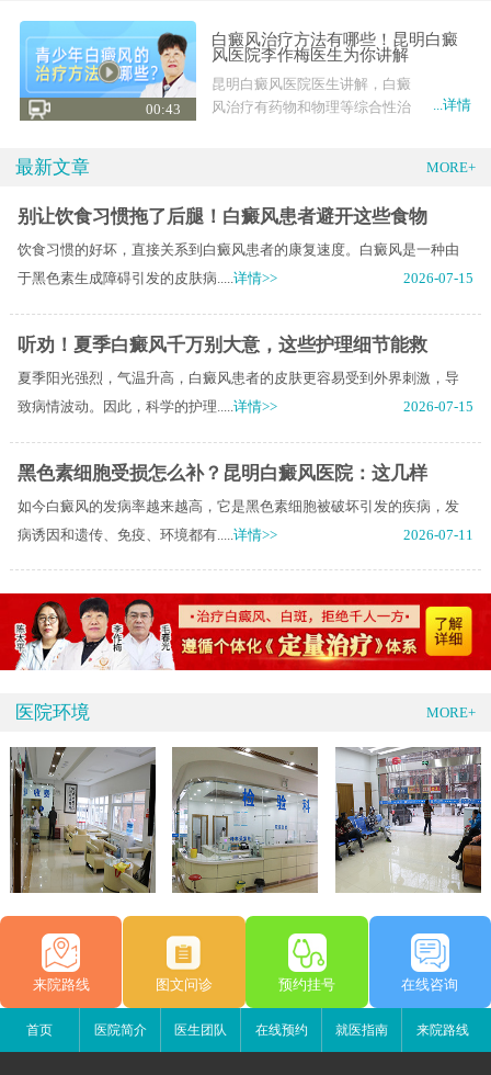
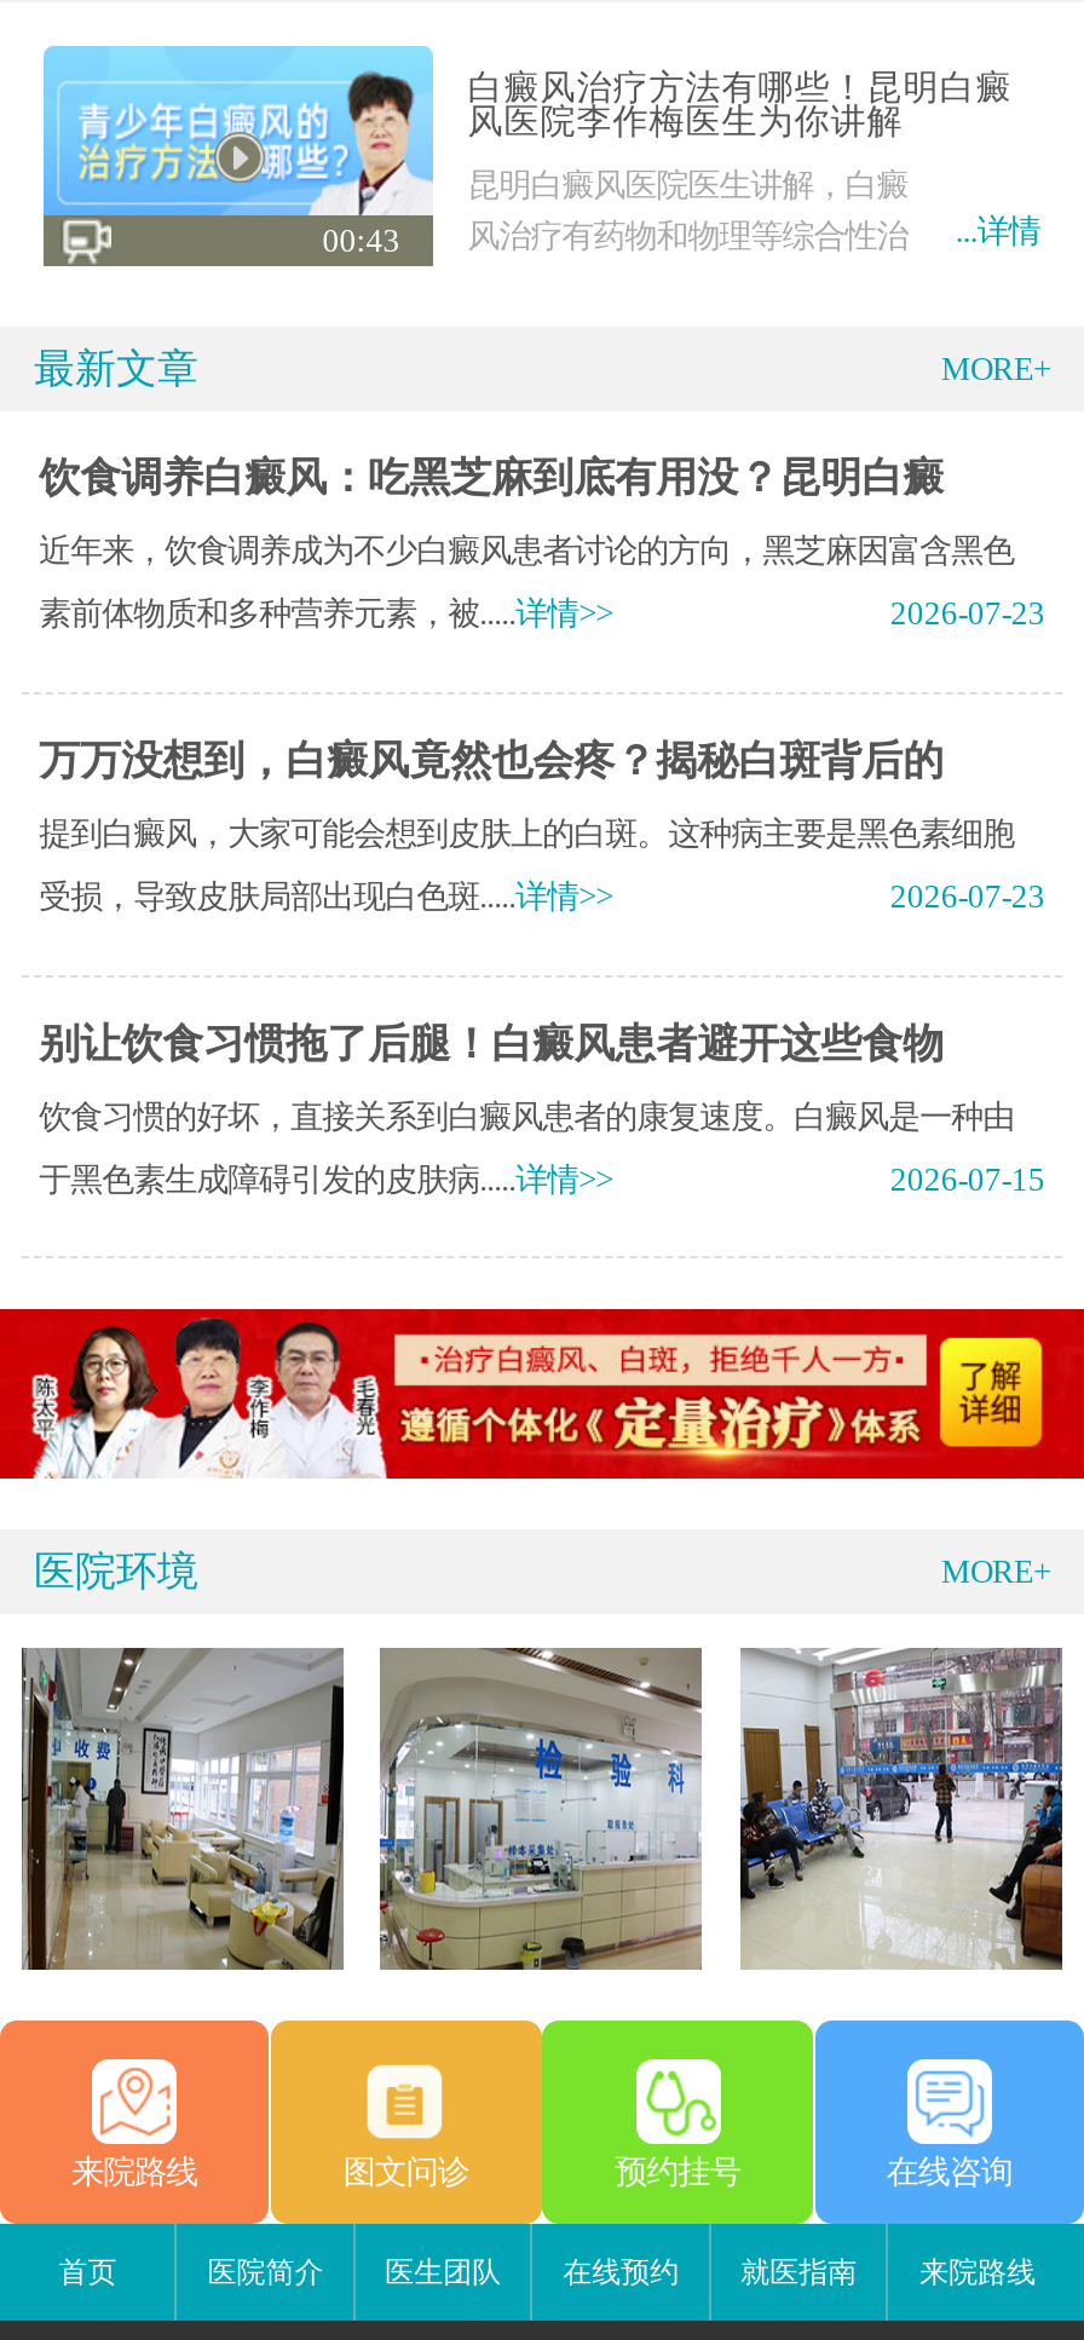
none -> [39,456,1045,915] 饮食调养白癜风：吃黑芝麻到底有用没？昆明白癜 | 近年来，饮食调养成为不少白癜风患者讨论的方向，黑芝麻因富含黑色 | 素前体物质和多种营养元素，被.....详情>> | 2026-07-23 | 万万没想到，白癜风竟然也会疼？揭秘白斑背后的 | 提到白癜风，大家可能会想到皮肤上的白斑。这种病主要是黑色素细胞 | 受损，导致皮肤局部出现白色斑.....详情>> | 2026-07-23
moved [18,207,473,287] -> [39,1021,1045,1197]: 别让饮食习惯拖了后腿！白癜风患者避开这些食物 | 饮食习惯的好坏，直接关系到白癜风患者的康复速度。白癜风是一种由 | 于黑色素生成障碍引发的皮肤病.....详情>> | 2026-07-15
[18,335,473,543] 听劝！夏季白癜风千万别大意，这些护理细节能救 | 夏季阳光强烈，气温升高，白癜风患者的皮肤更容易受到外界刺激，导 | 致病情波动。因此，科学的护理.....详情>> | 2026-07-15 | 黑色素细胞受损怎么补？昆明白癜风医院：这几样 | 如今白癜风的发病率越来越高，它是黑色素细胞被破坏引发的疾病，发 | 病诱因和遗传、免疫、环境都有.....详情>> | 2026-07-11 -> none

